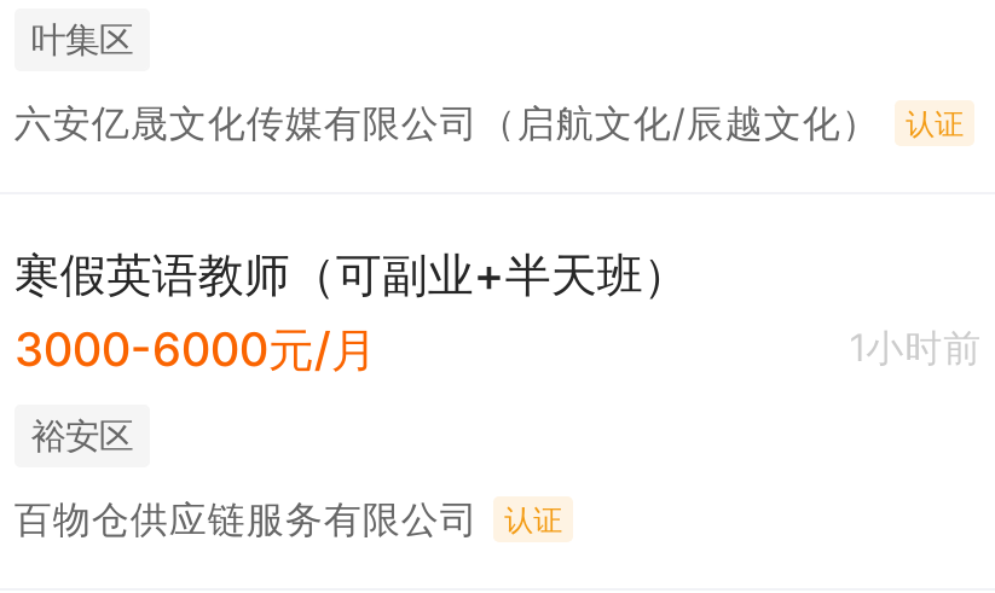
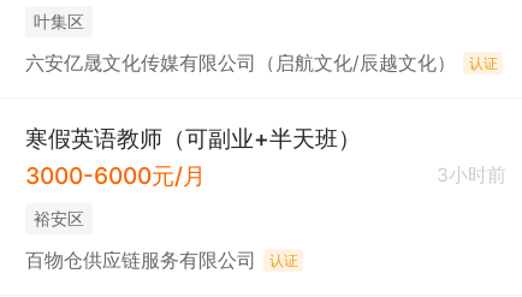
[849,326,982,372] 1小时前 -> [437,164,506,187] 3小时前

